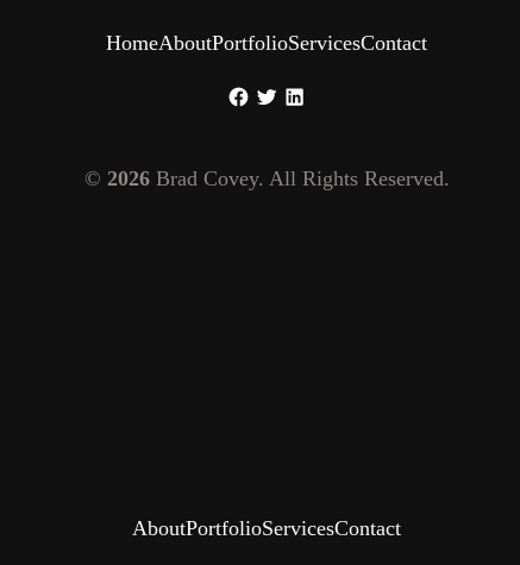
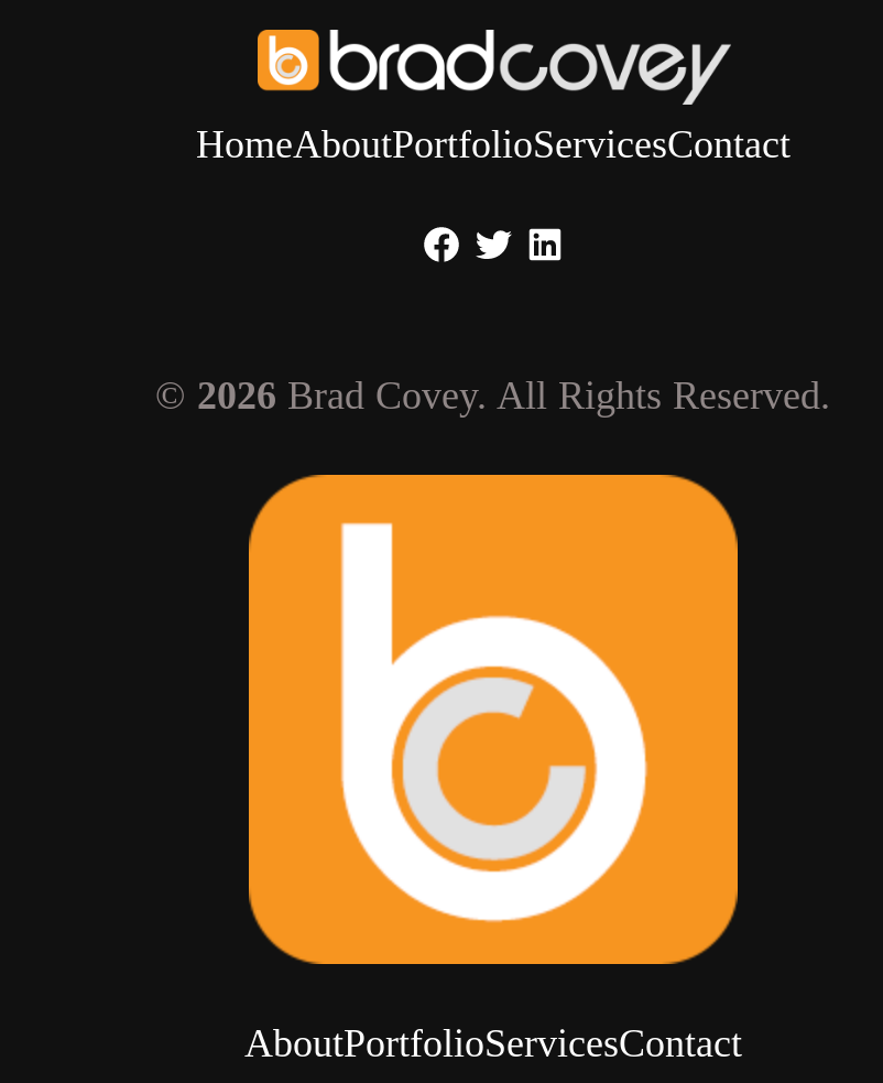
none -> [255,28,731,107] [image]
none -> [247,473,740,966] [image]

